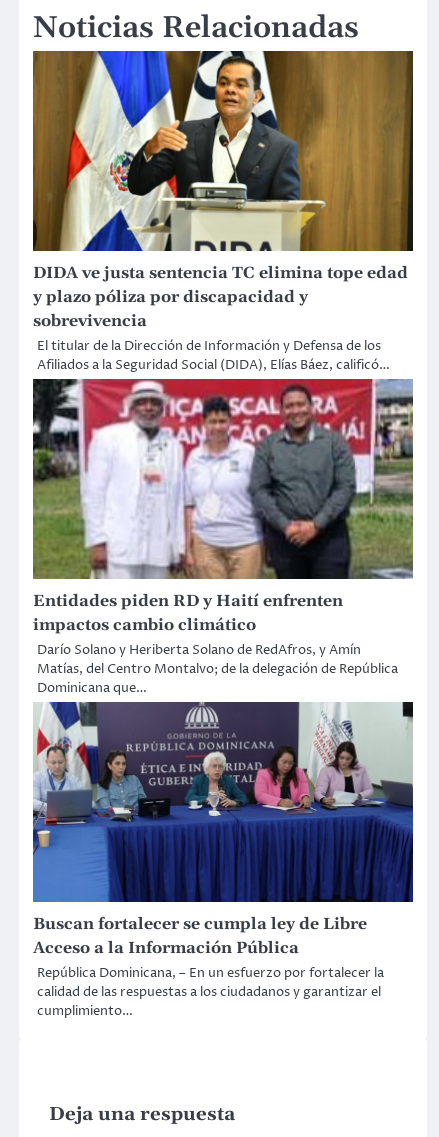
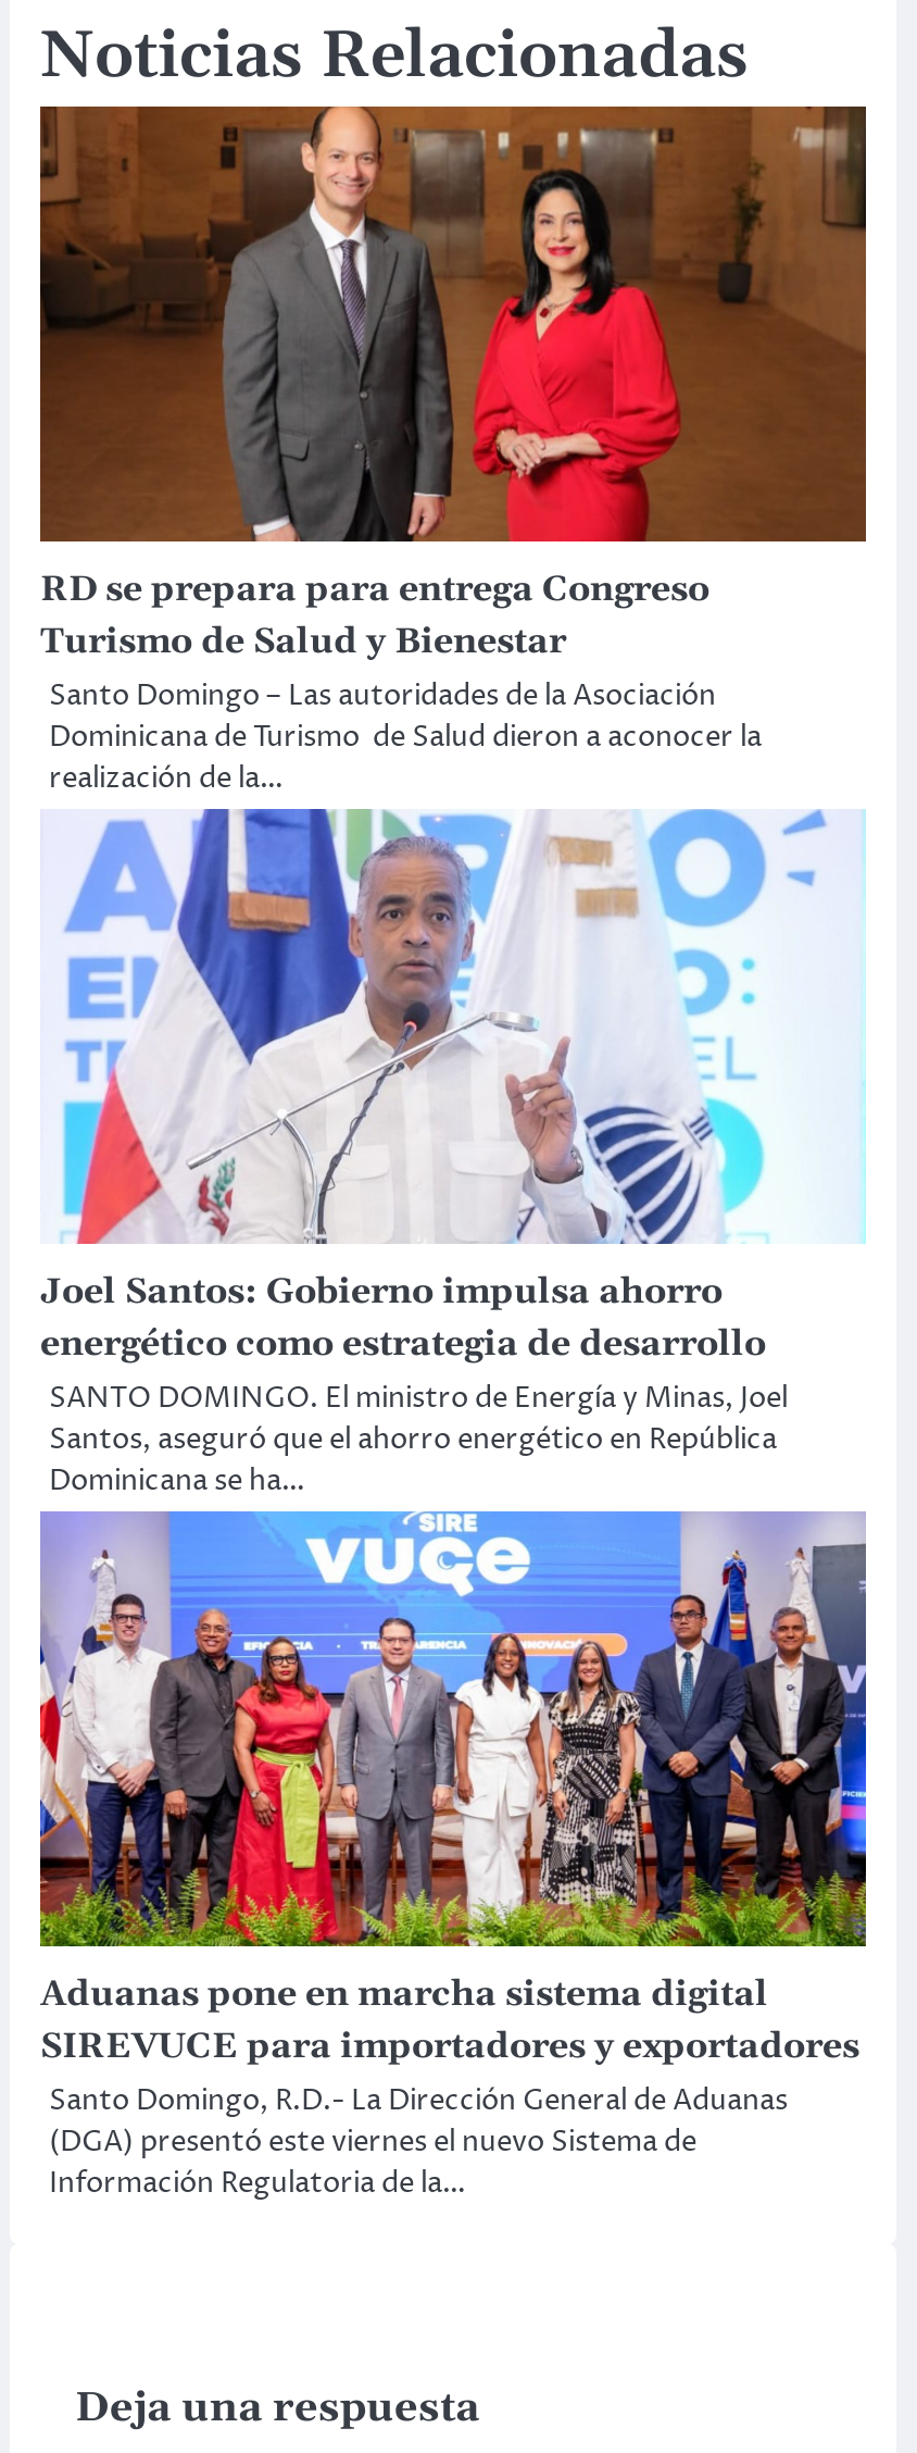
[33,50,413,374] [image] | DIDA ve justa sentencia TC elimina tope edad | y plazo póliza por discapacidad y | sobrevivencia | El titular de la Dirección de Información y Defensa de los | Afiliados a la Seguridad Social (DIDA), Elías Báez, calificó… -> [40,104,866,798] [image] | RD se prepara para entrega Congreso | Turismo de Salud y Bienestar | Santo Domingo – Las autoridades de la Asociación | Dominicana de Turismo de Salud dieron a aconocer la | realización de la…
[32,379,414,697] [image] | Entidades piden RD y Haití enfrenten | impactos cambio climático | Darío Solano y Heriberta Solano de RedAfros, y Amín | Matías, del Centro Montalvo; de la delegación de República | Dominicana que… -> [40,811,866,1500] [image] | Joel Santos: Gobierno impulsa ahorro | energético como estrategia de desarrollo | SANTO DOMINGO. El ministro de Energía y Minas, Joel | Santos, aseguró que el ahorro energético en República | Dominicana se ha…
[32,701,414,1020] [image] | Buscan fortalecer se cumpla ley de Libre | Acceso a la Información Pública | República Dominicana, – En un esfuerzo por fortalecer la | calidad de las respuestas a los ciudadanos y garantizar el | cumplimiento… -> [38,1509,868,2203] [image] | Aduanas pone en marcha sistema digital | SIREVUCE para importadores y exportadores | Santo Domingo, R.D.- La Dirección General de Aduanas | (DGA) presentó este viernes el nuevo Sistema de | Información Regulatoria de la…

